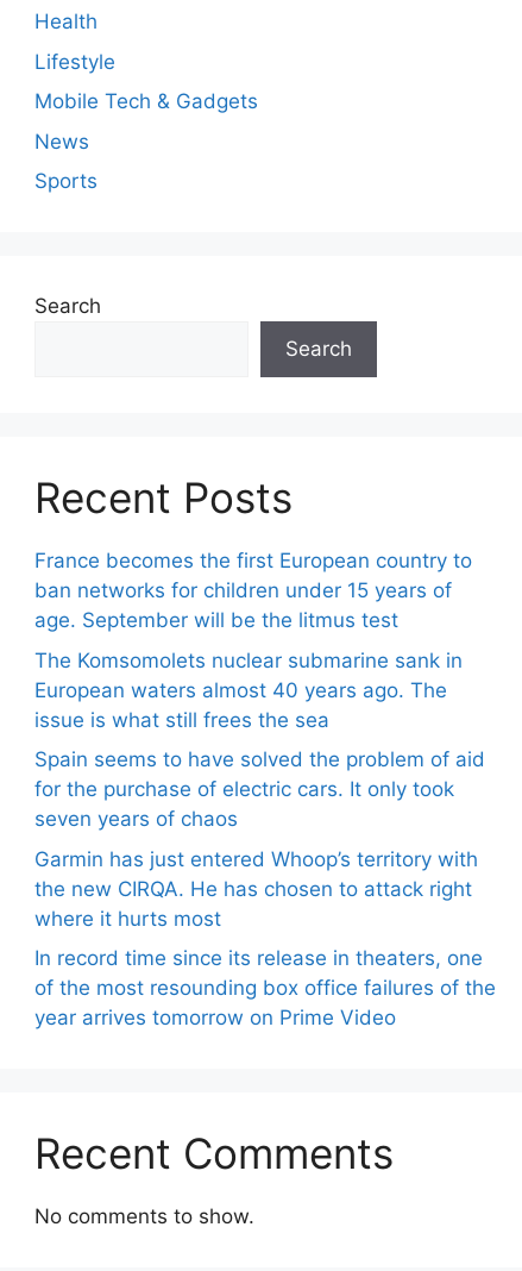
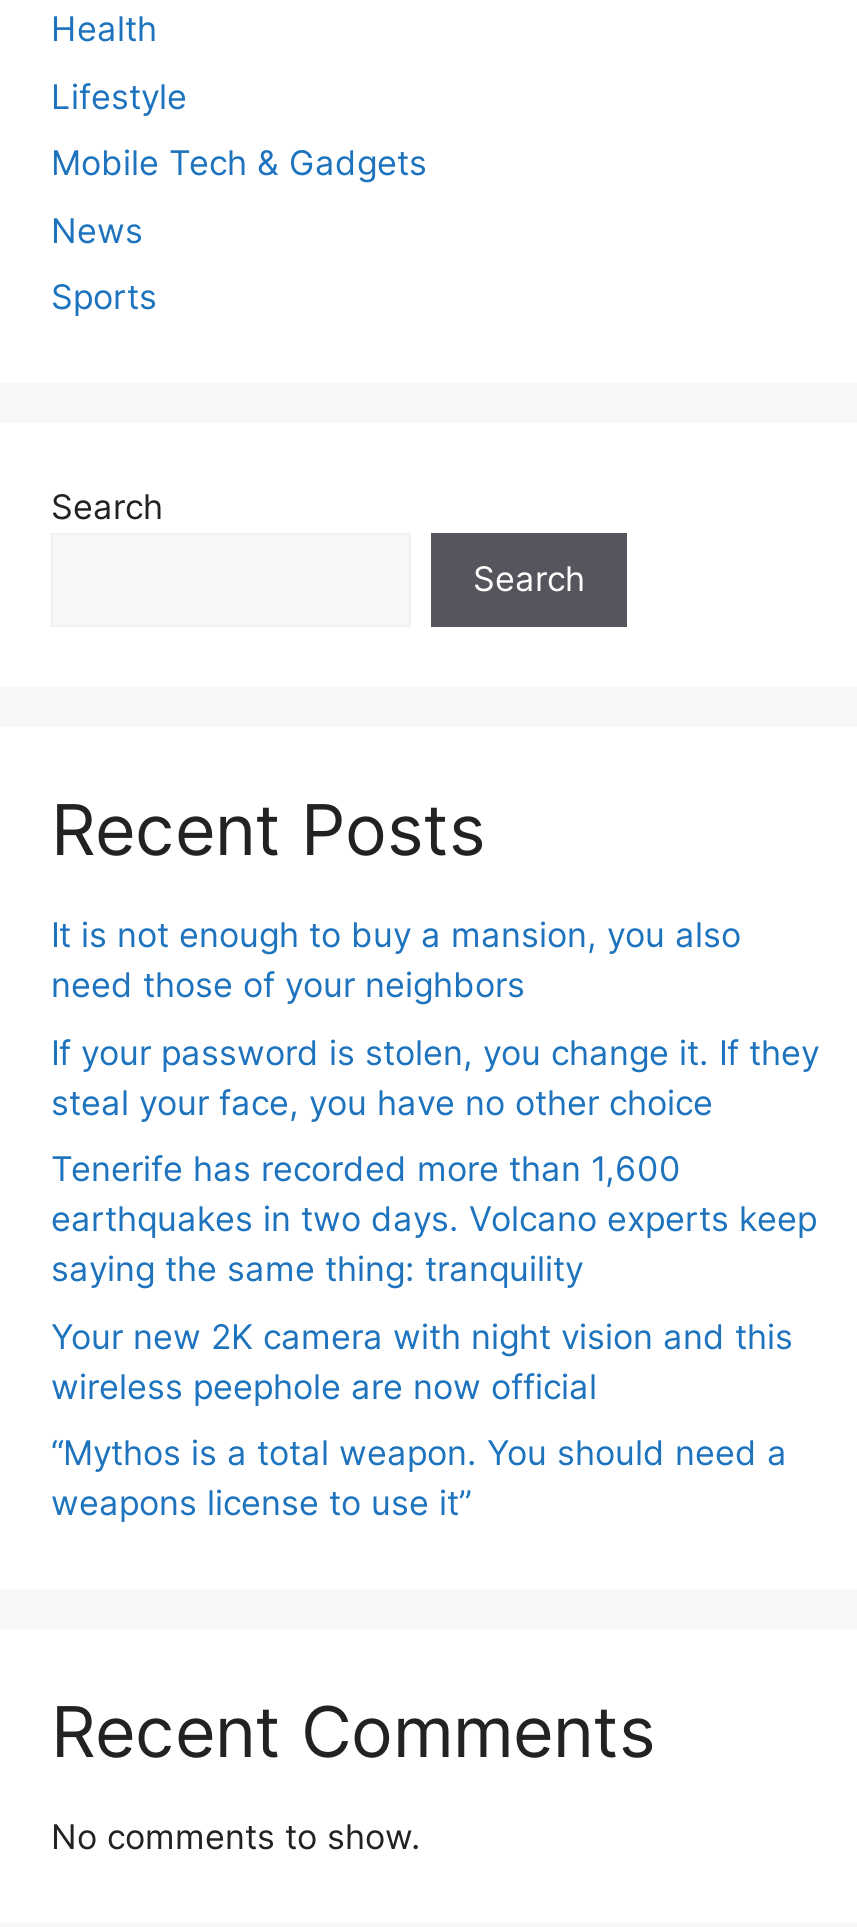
[34,549,472,632] France becomes the first European country to | ban networks for children under 15 years of | age. September will be the litmus test -> [51,915,741,1005] It is not enough to buy a mansion, you also | need those of your neighbors
[34,648,463,732] The Komsomolets nuclear submarine sank in | European waters almost 40 years ago. The | issue is what still frees the sea -> [51,1032,819,1122] If your password is stolen, you change it. If they | steal your face, you have no other choice
[34,748,485,831] Spain seems to have solved the problem of aid | for the purchase of electric cars. It only took | seven years of chaos -> [51,1149,817,1289] Tenerife has recorded more than 1,600 | earthquakes in two days. Volcano experts keep | saying the same thing: tranquility
[34,847,478,930] Garmin has just entered Whoop’s territory with | the new CIRQA. He has chosen to attack right | where it hurts most -> [51,1316,793,1406] Your new 2K camera with night vision and this | wireless peephole are now official
[34,946,496,1030] In record time since its release in theaters, one | of the most resounding box office failures of the | year arrives tomorrow on Prime Video -> [51,1433,787,1523] “Mythos is a total weapon. You should need a | weapons license to use it”

